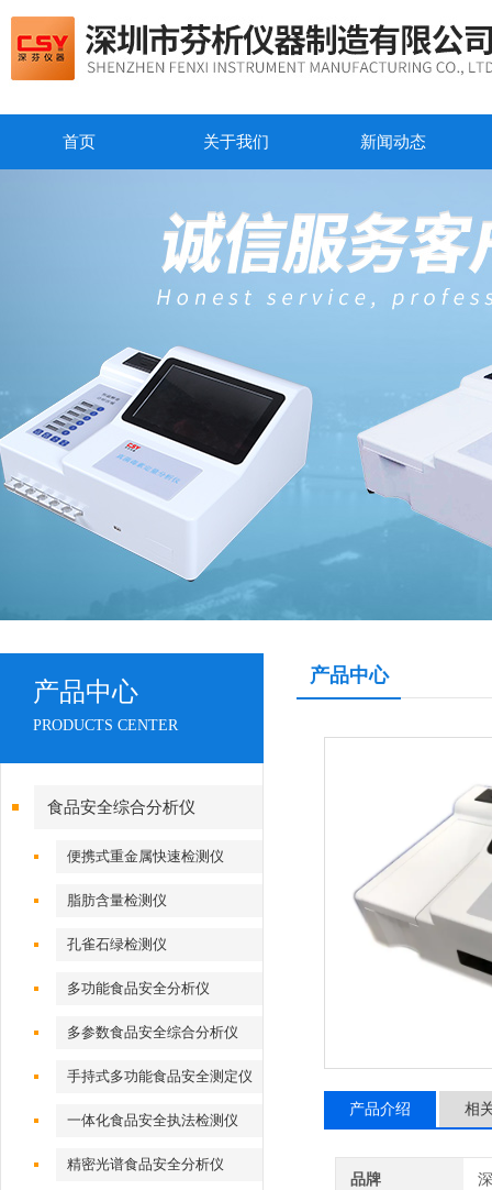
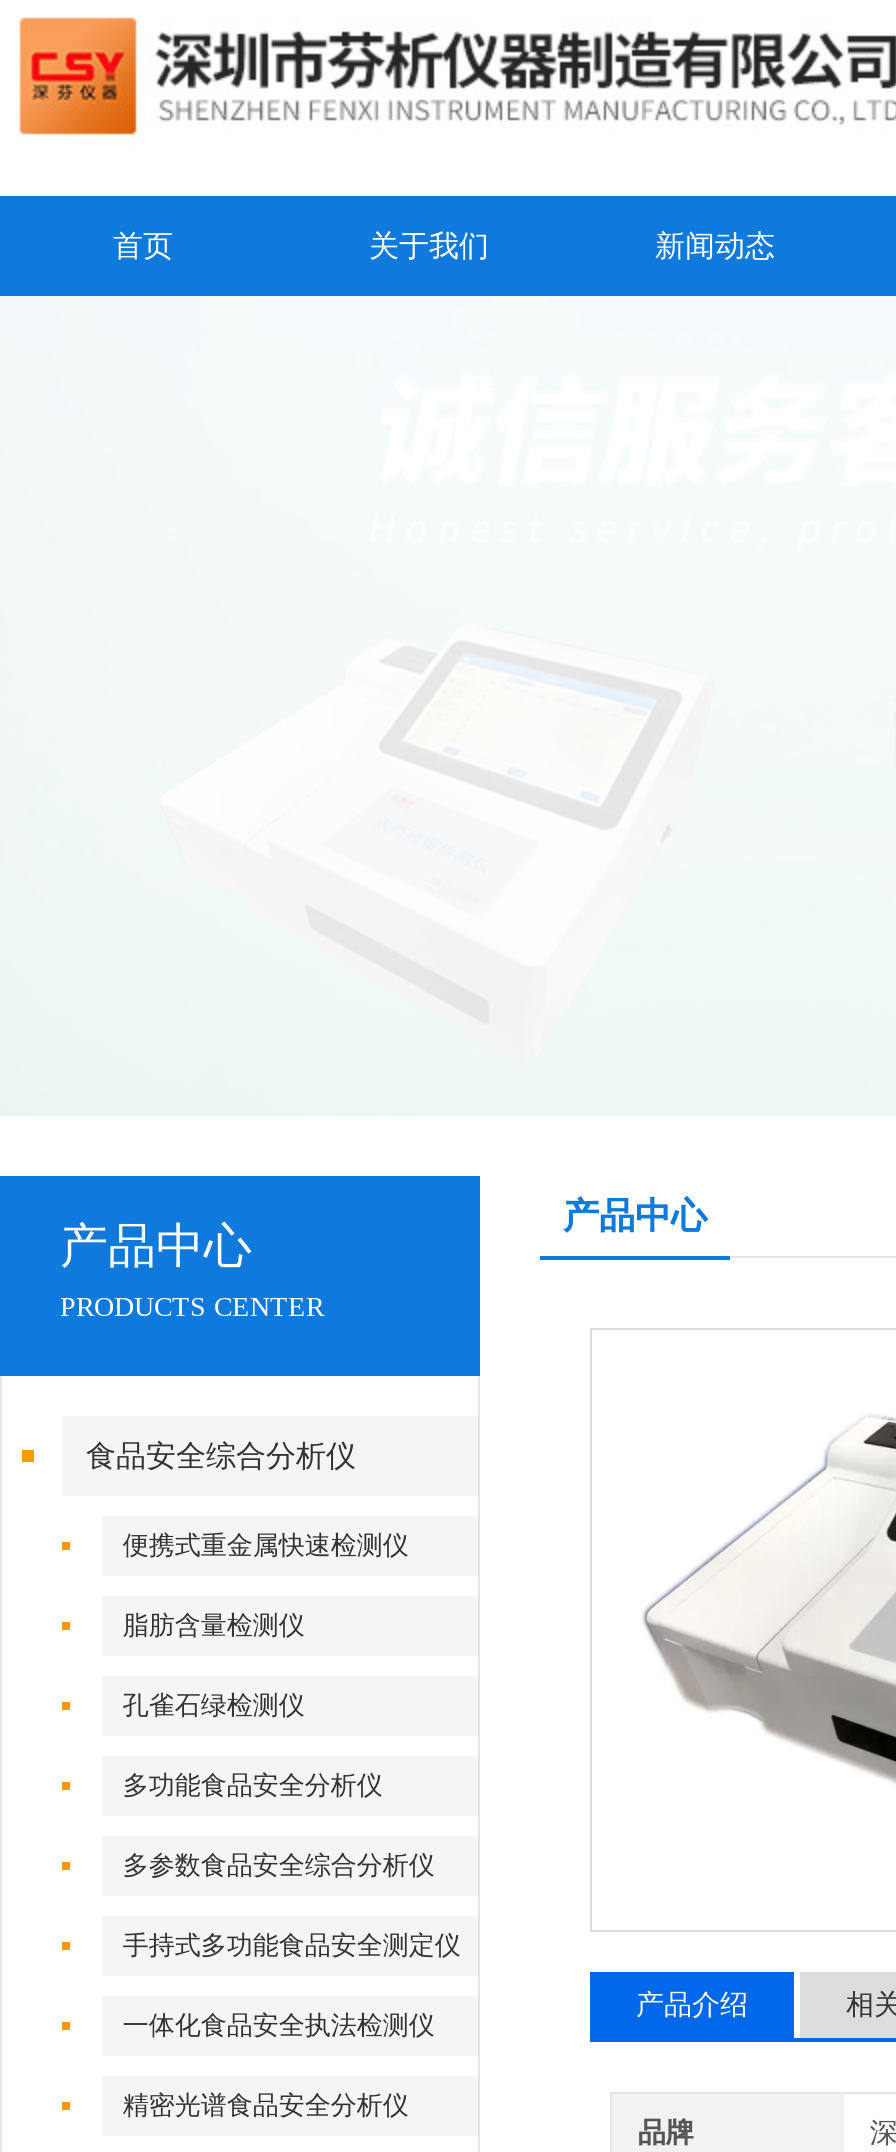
[3,169,489,621] [image] -> none

